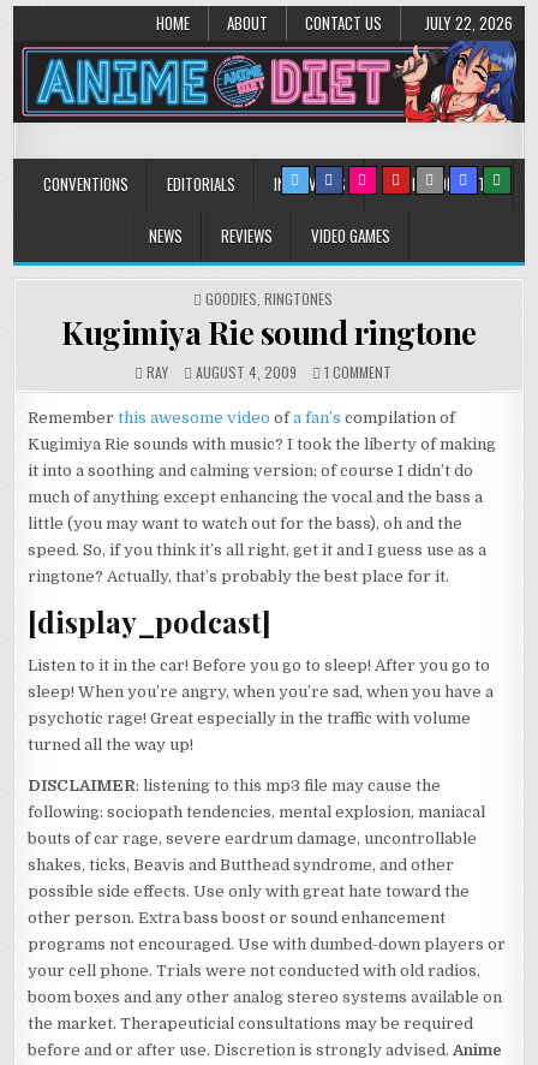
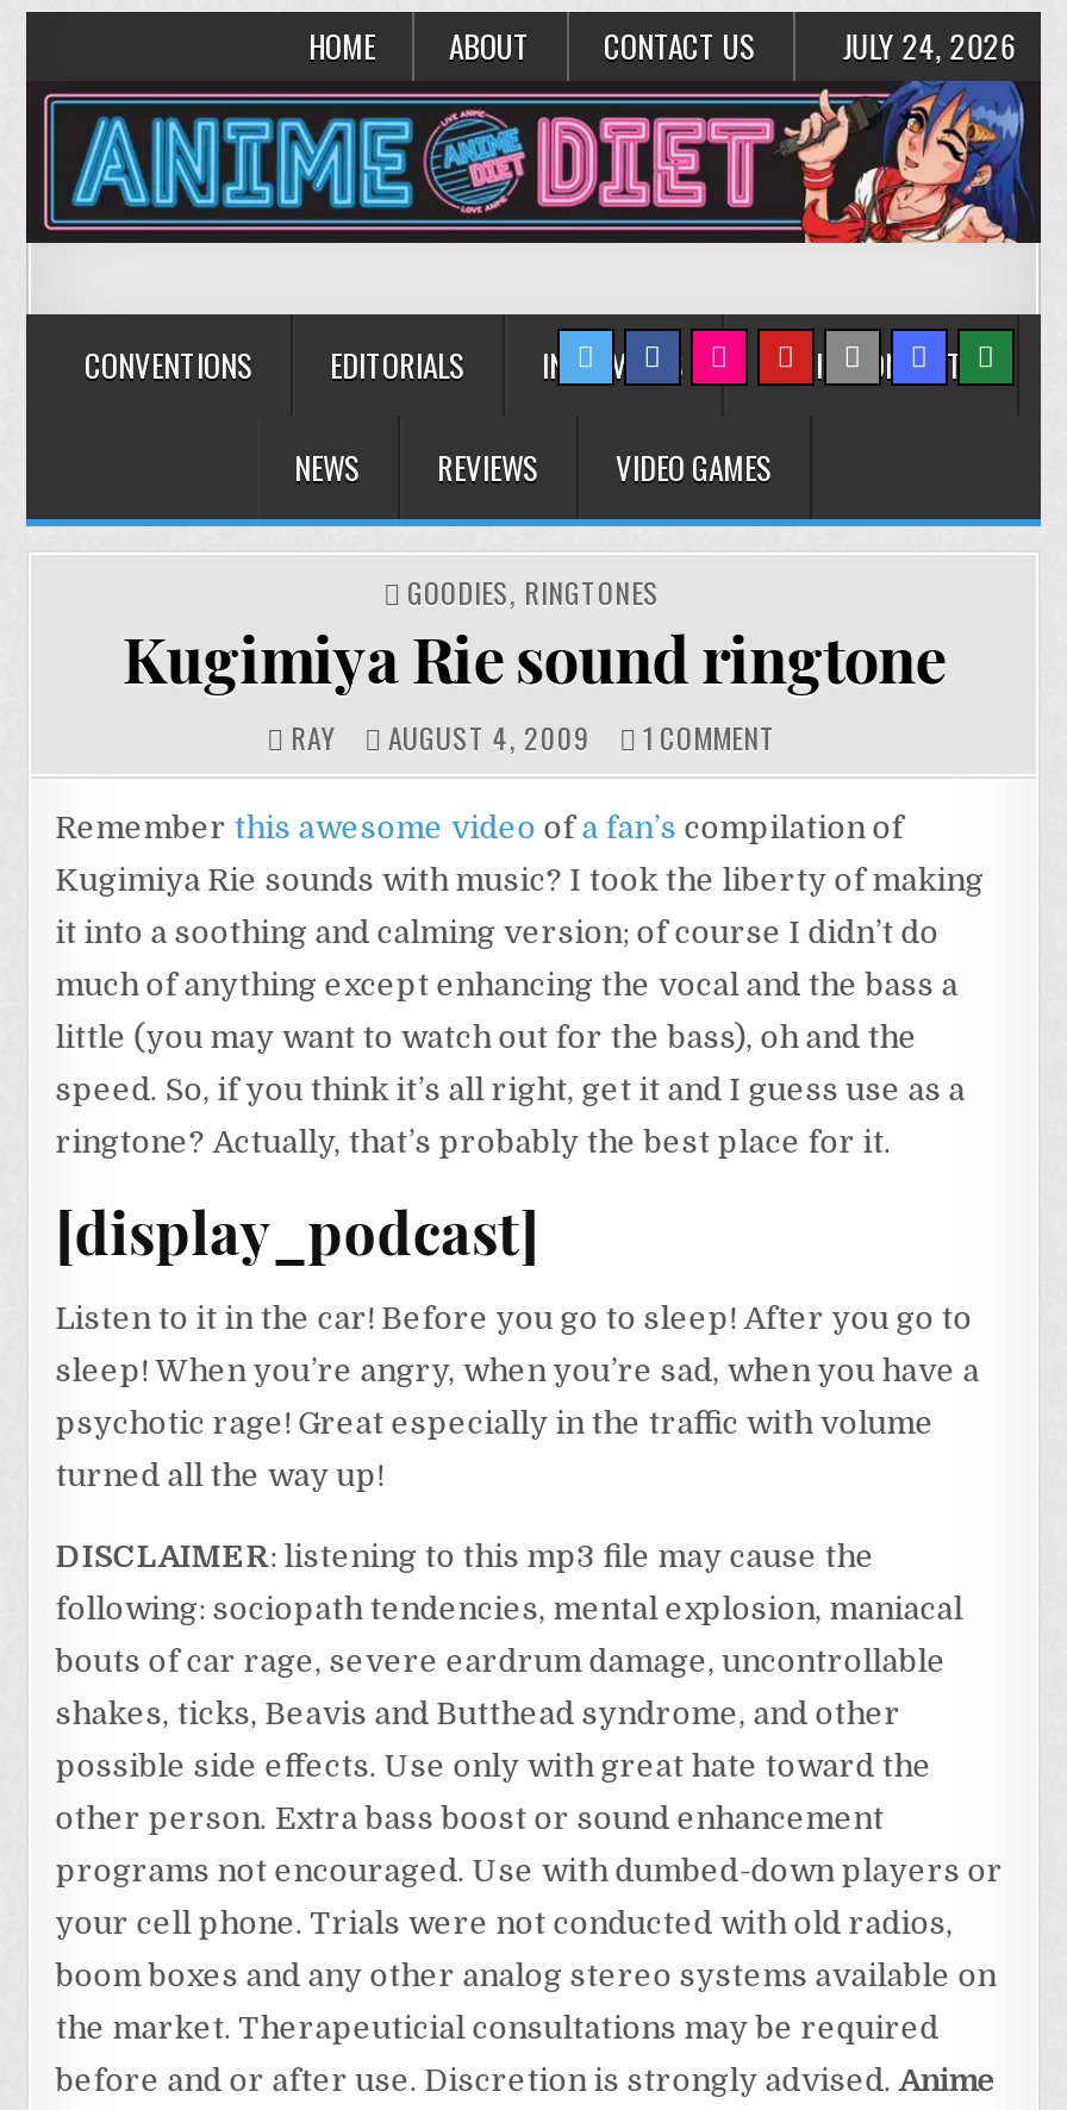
[156,11,513,35] HOME ABOUT CONTACT US JULY 22, 2026 -> [308,21,1017,69] HOME ABOUT CONTACT US JULY 24, 2026

